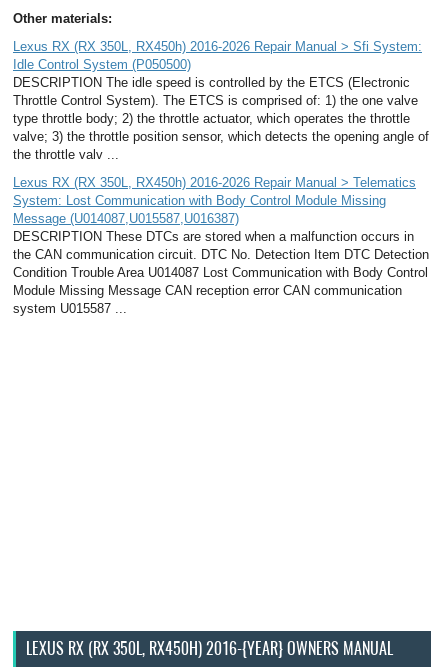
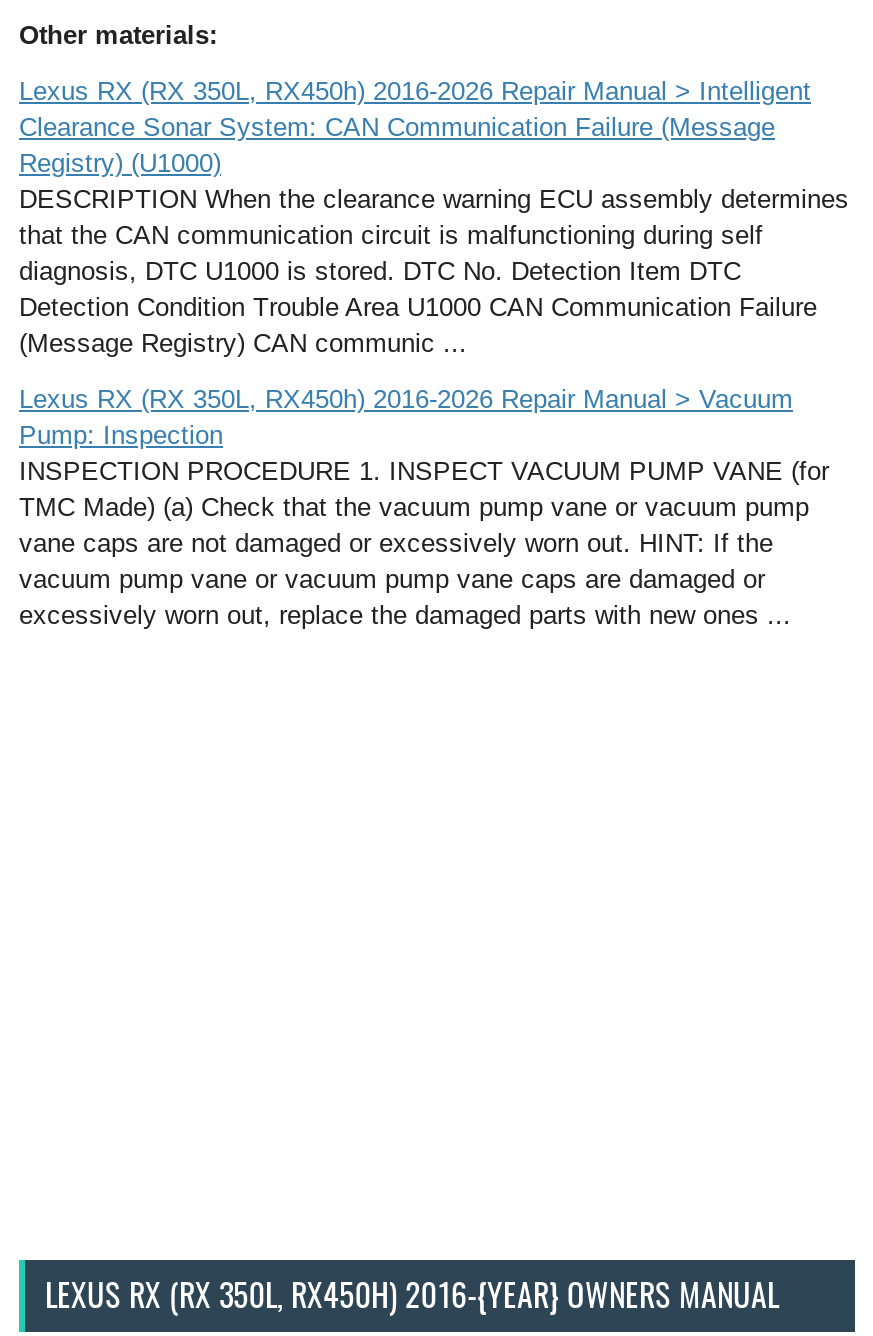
[13,39,429,162] Lexus RX (RX 350L, RX450h) 2016-2026 Repair Manual > Sfi System: | Idle Control System (P050500) | DESCRIPTION The idle speed is controlled by the ETCS (Electronic | Throttle Control System). The ETCS is comprised of: 1) the one valve | type throttle body; 2) the throttle actuator, which operates the throttle | valve; 3) the throttle position sensor, which detects the opening angle of | the throttle valv ... -> [19,77,849,359] Lexus RX (RX 350L, RX450h) 2016-2026 Repair Manual > Intelligent | Clearance Sonar System: CAN Communication Failure (Message | Registry) (U1000) | DESCRIPTION When the clearance warning ECU assembly determines | that the CAN communication circuit is malfunctioning during self | diagnosis, DTC U1000 is stored. DTC No. Detection Item DTC | Detection Condition Trouble Area U1000 CAN Communication Failure | (Message Registry) CAN communic ...
[13,175,429,316] Lexus RX (RX 350L, RX450h) 2016-2026 Repair Manual > Telematics | System: Lost Communication with Body Control Module Missing | Message (U014087,U015587,U016387) | DESCRIPTION These DTCs are stored when a malfunction occurs in | the CAN communication circuit. DTC No. Detection Item DTC Detection | Condition Trouble Area U014087 Lost Communication with Body Control | Module Missing Message CAN reception error CAN communication | system U015587 ... -> [19,385,829,631] Lexus RX (RX 350L, RX450h) 2016-2026 Repair Manual > Vacuum | Pump: Inspection | INSPECTION PROCEDURE 1. INSPECT VACUUM PUMP VANE (for | TMC Made) (a) Check that the vacuum pump vane or vacuum pump | vane caps are not damaged or excessively worn out. HINT: If the | vacuum pump vane or vacuum pump vane caps are damaged or | excessively worn out, replace the damaged parts with new ones ...

